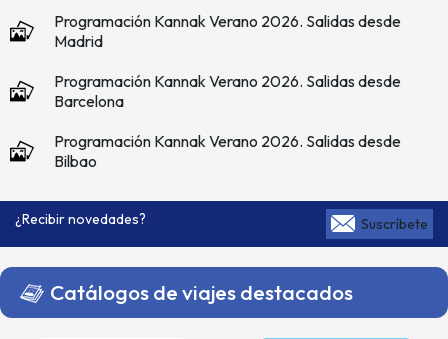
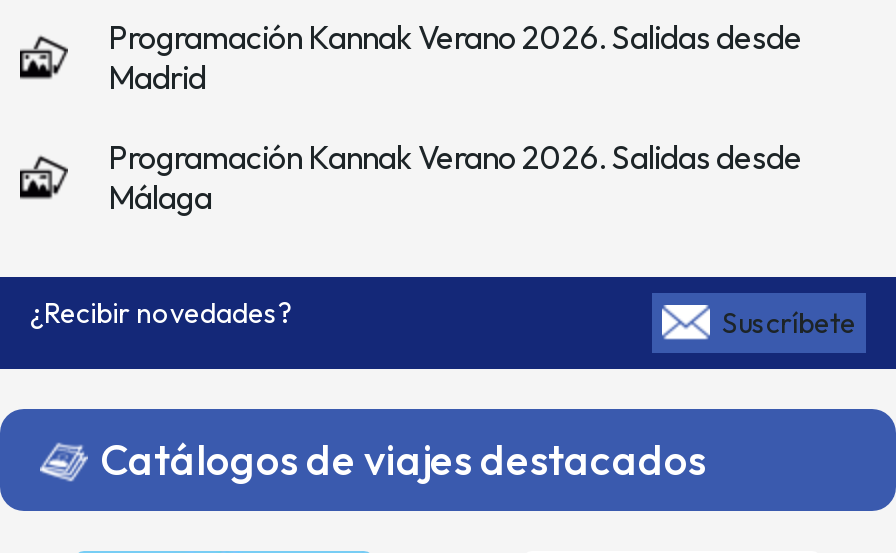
[54,91,401,171] Barcelona | Programación Kannak Verano 2026. Salidas desde | Bilbao -> [108,177,212,217] Málaga

